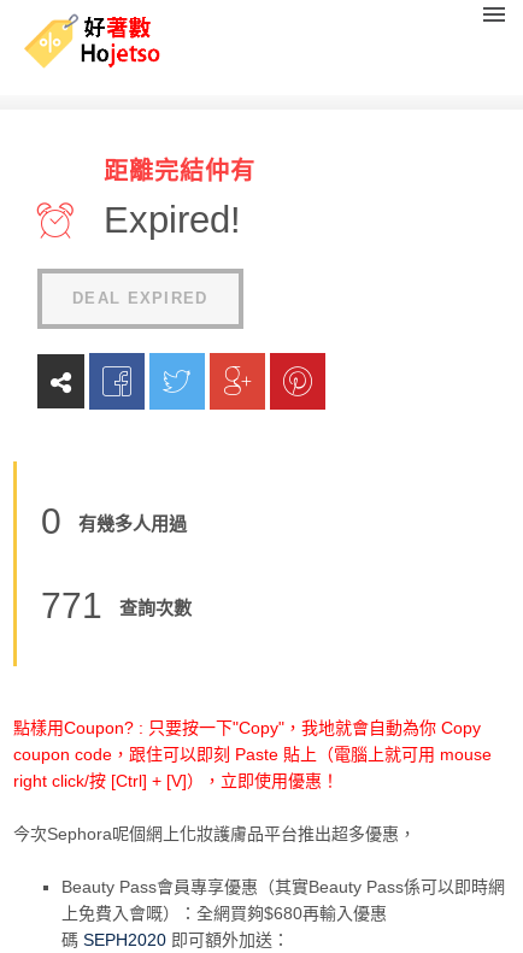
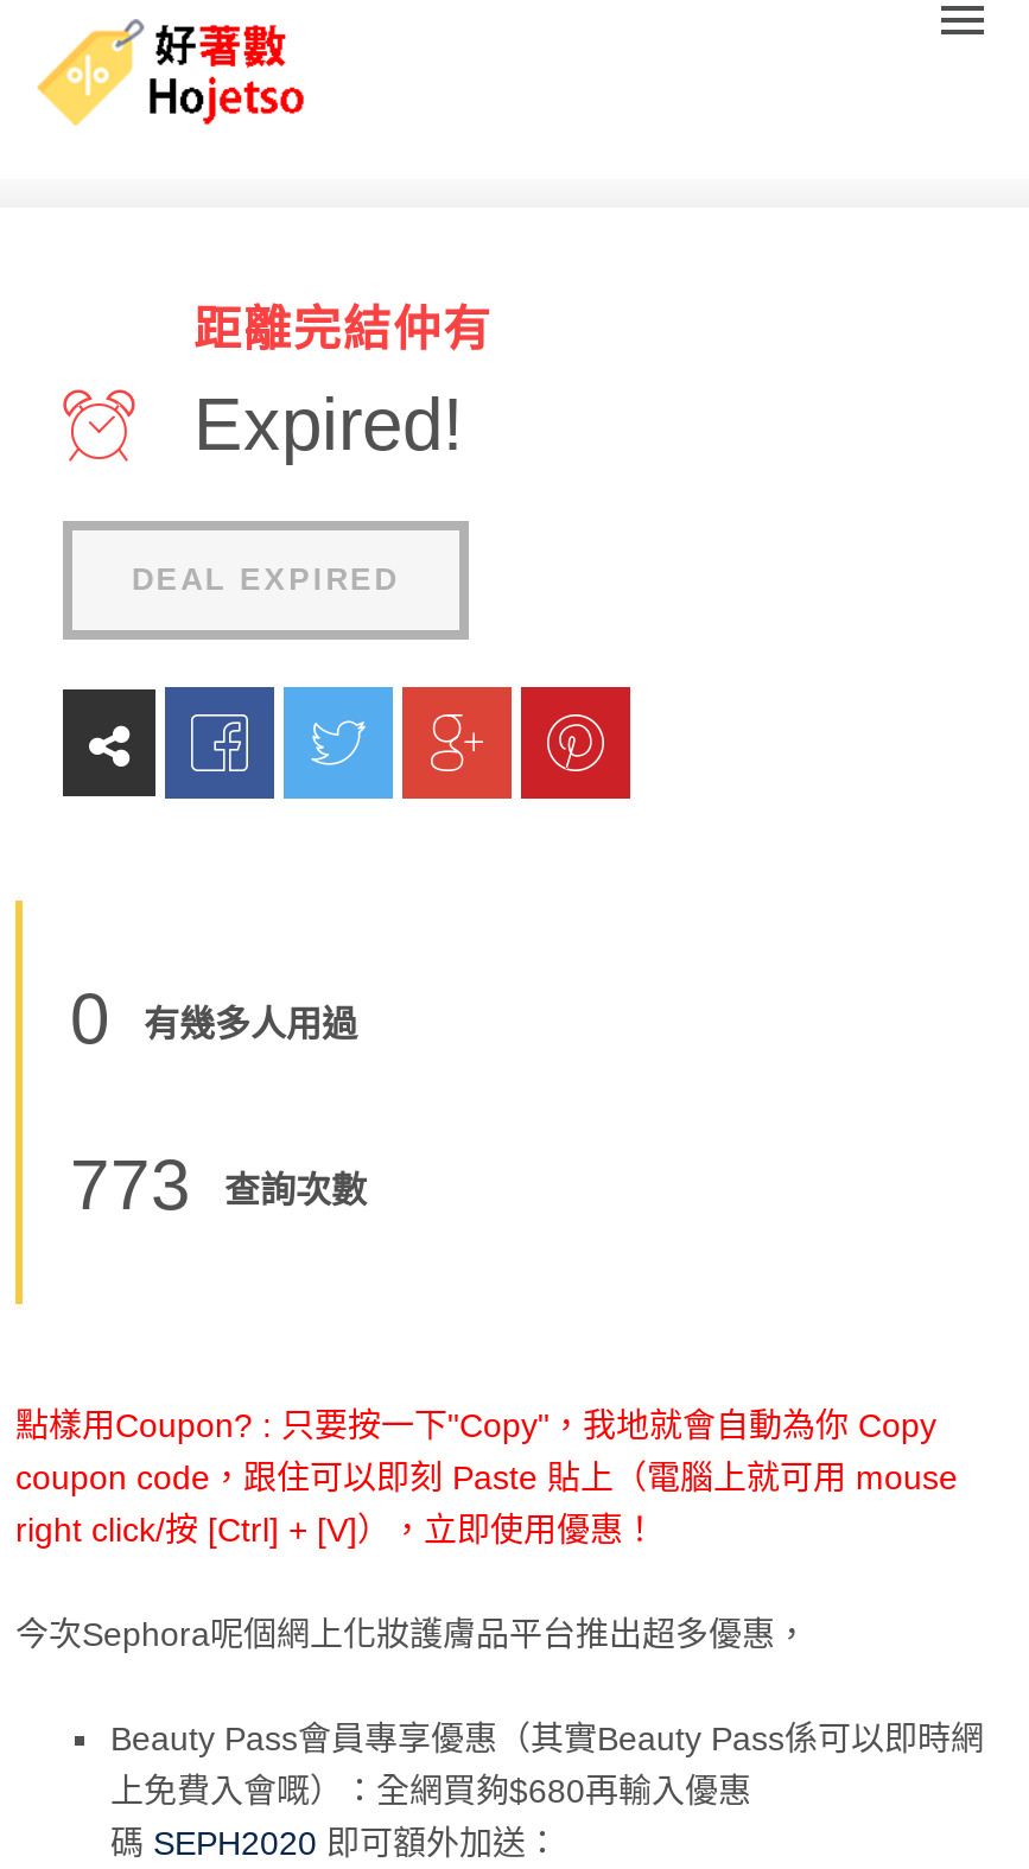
[41,585,192,625] 771 查詢次數 -> [70,1144,367,1223] 773 查詢次數

